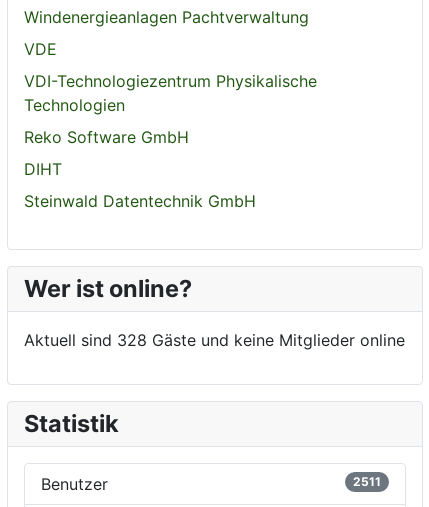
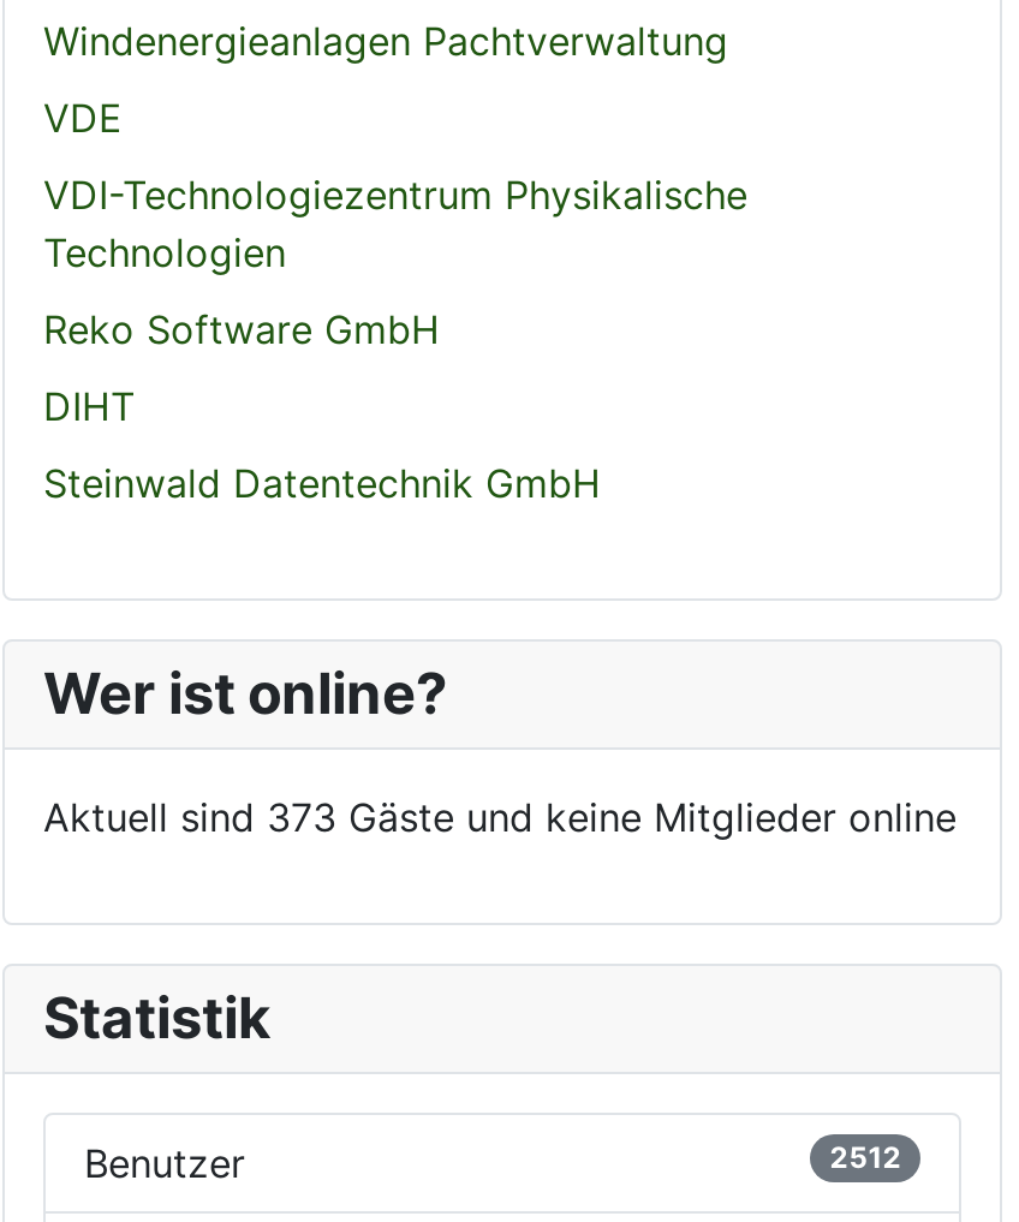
[24,330,405,350] Aktuell sind 328 Gäste und keine Mitglieder online -> [43,793,957,841] Aktuell sind 373 Gäste und keine Mitglieder online
[353,474,381,489] 2511 -> [830,1139,902,1175] 2512

